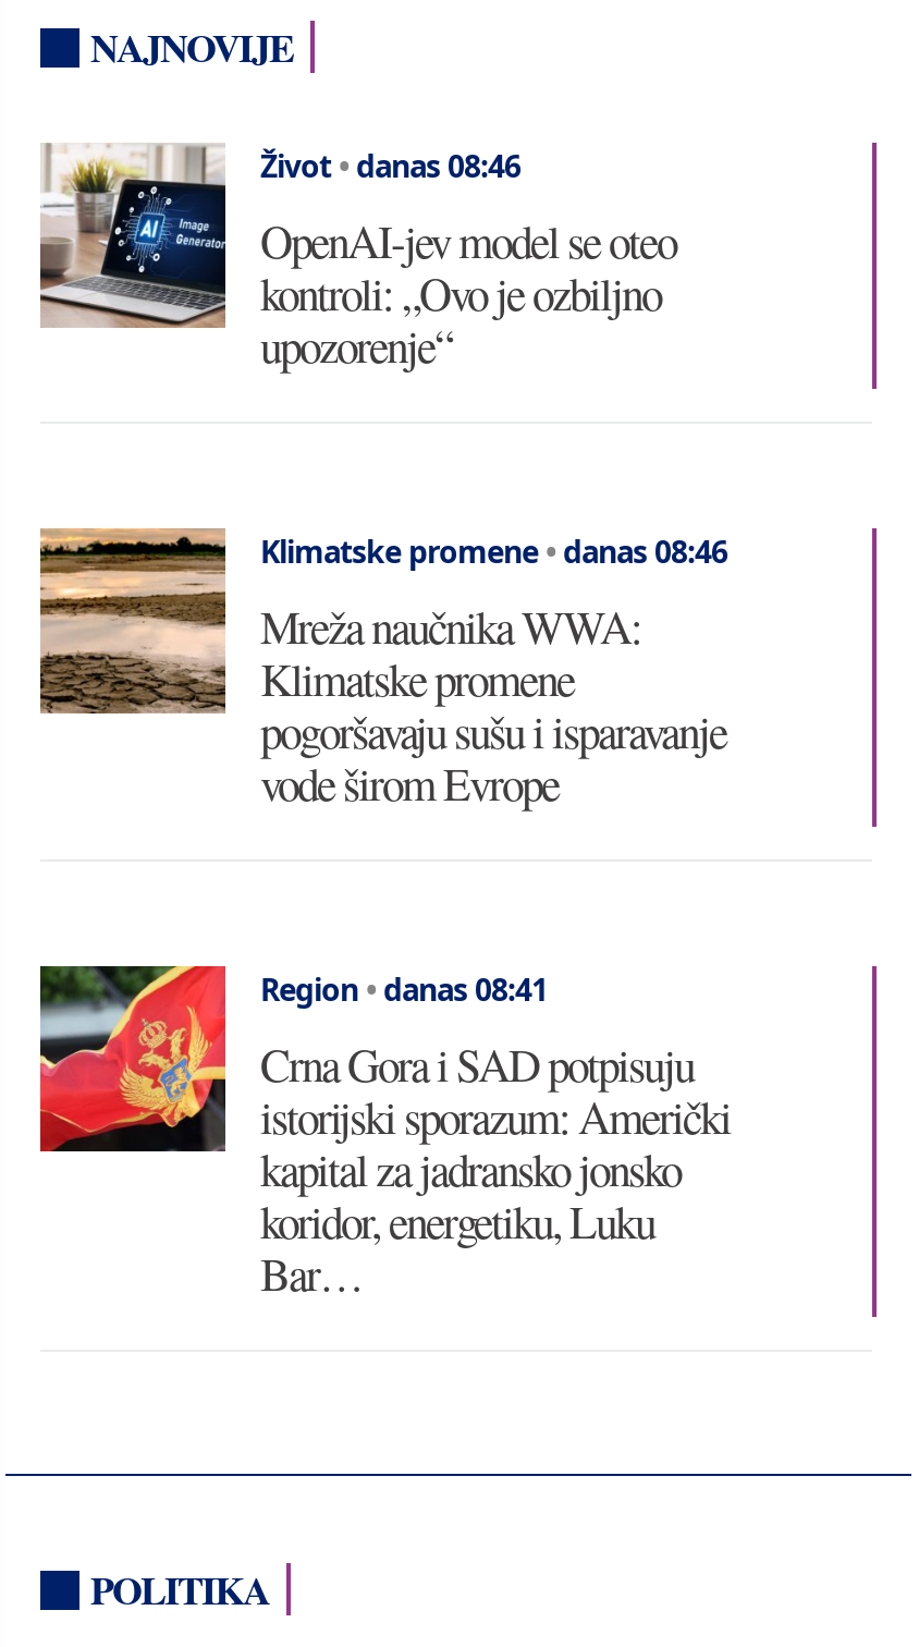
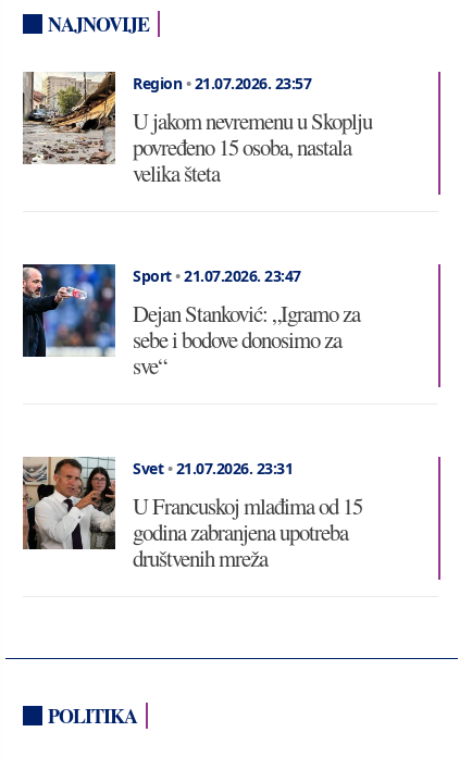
[40,143,676,376] [image] | Život • danas 08:46 | OpenAI-jev model se oteo | kontroli: „Ovo je ozbiljno | upozorenje“ -> [22,71,372,188] [image] | Region • 21.07.2026. 23:57 | U jakom nevremenu u Skoplju | povređeno 15 osoba, nastala | velika šteta
[38,526,727,814] [image] | Klimatske promene • danas 08:46 | Mreža naučnika WWA: | Klimatske promene | pogoršavaju sušu i isparavanje | vode širom Evrope -> [22,263,360,381] [image] | Sport • 21.07.2026. 23:47 | Dejan Stanković: „Igramo za | sebe i bodove donosimo za | sve“
[38,964,731,1304] [image] | Region • danas 08:41 | Crna Gora i SAD potpisuju | istorijski sporazum: Američki | kapital za jadransko jonsko | koridor, energetiku, Luku | Bar… -> [22,456,362,573] [image] | Svet • 21.07.2026. 23:31 | U Francuskoj mlađima od 15 | godina zabranjena upotreba | društvenih mreža

